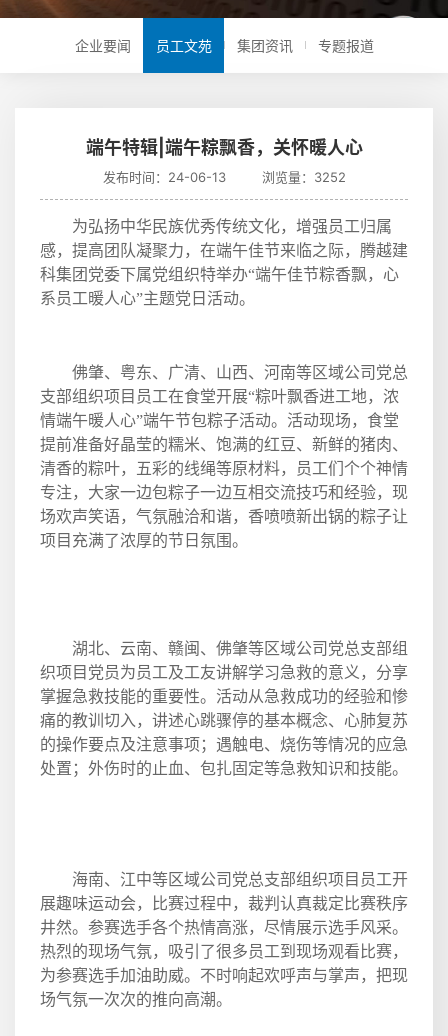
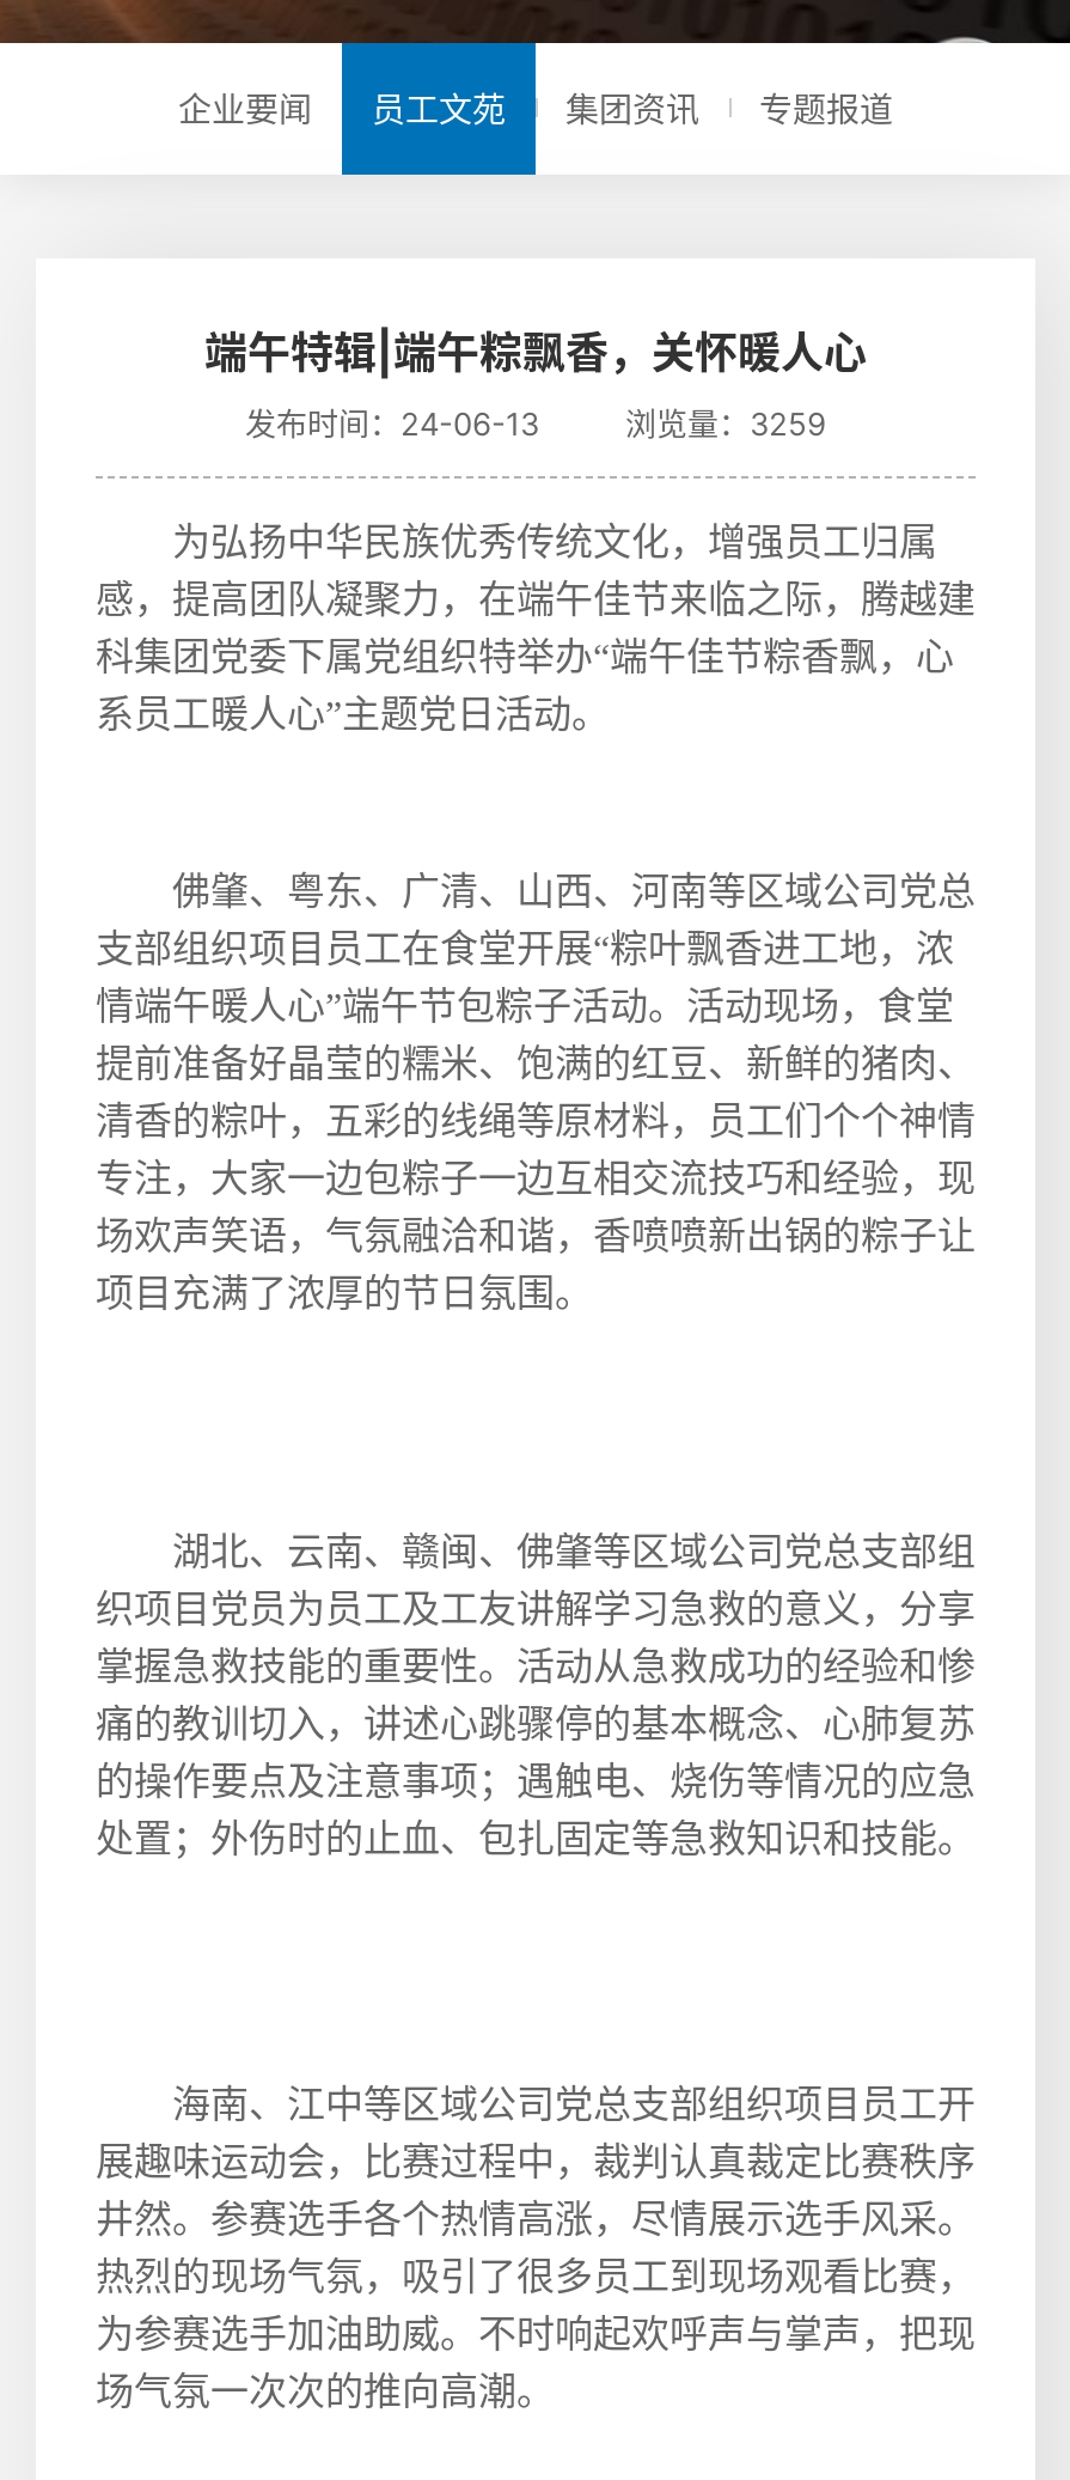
[102,169,345,185] 发布时间：24-06-13 浏览量：3252 -> [245,404,826,442] 发布时间：24-06-13 浏览量：3259

